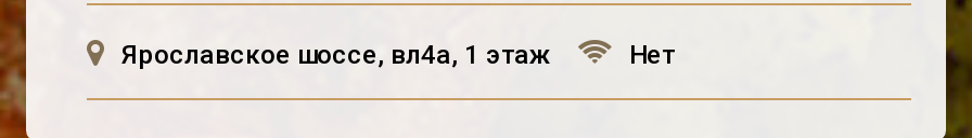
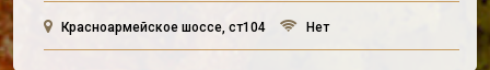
[115,40,549,70] Ярославское шоссе, вл4а, 1 этаж -> [58,20,266,36] Красноармейское шоссе, ст104

